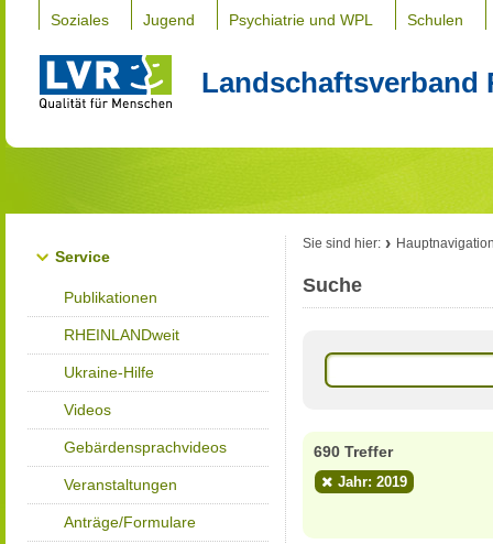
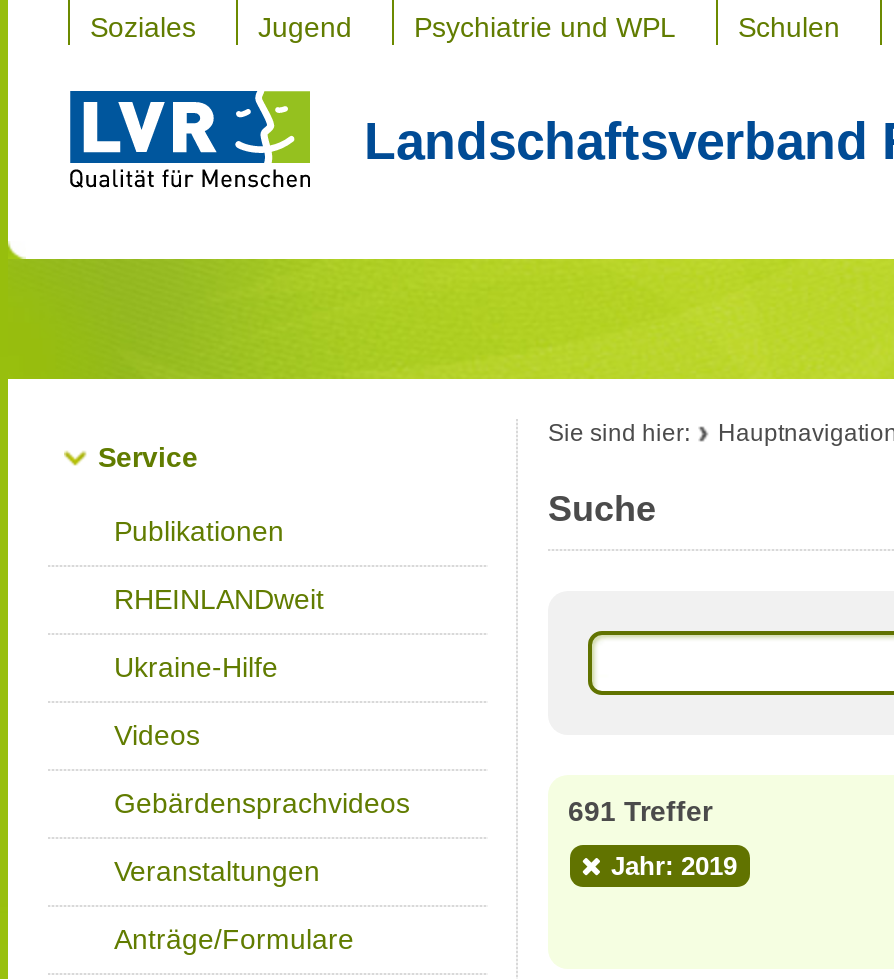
[314,443,393,460] 690 Treffer -> [568,795,712,827] 691 Treffer

